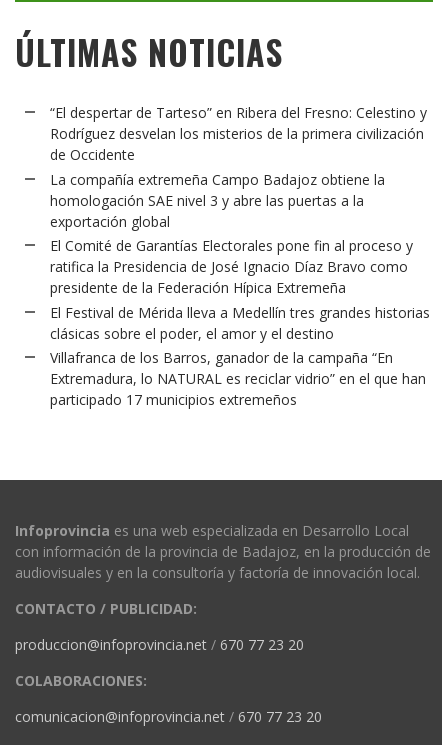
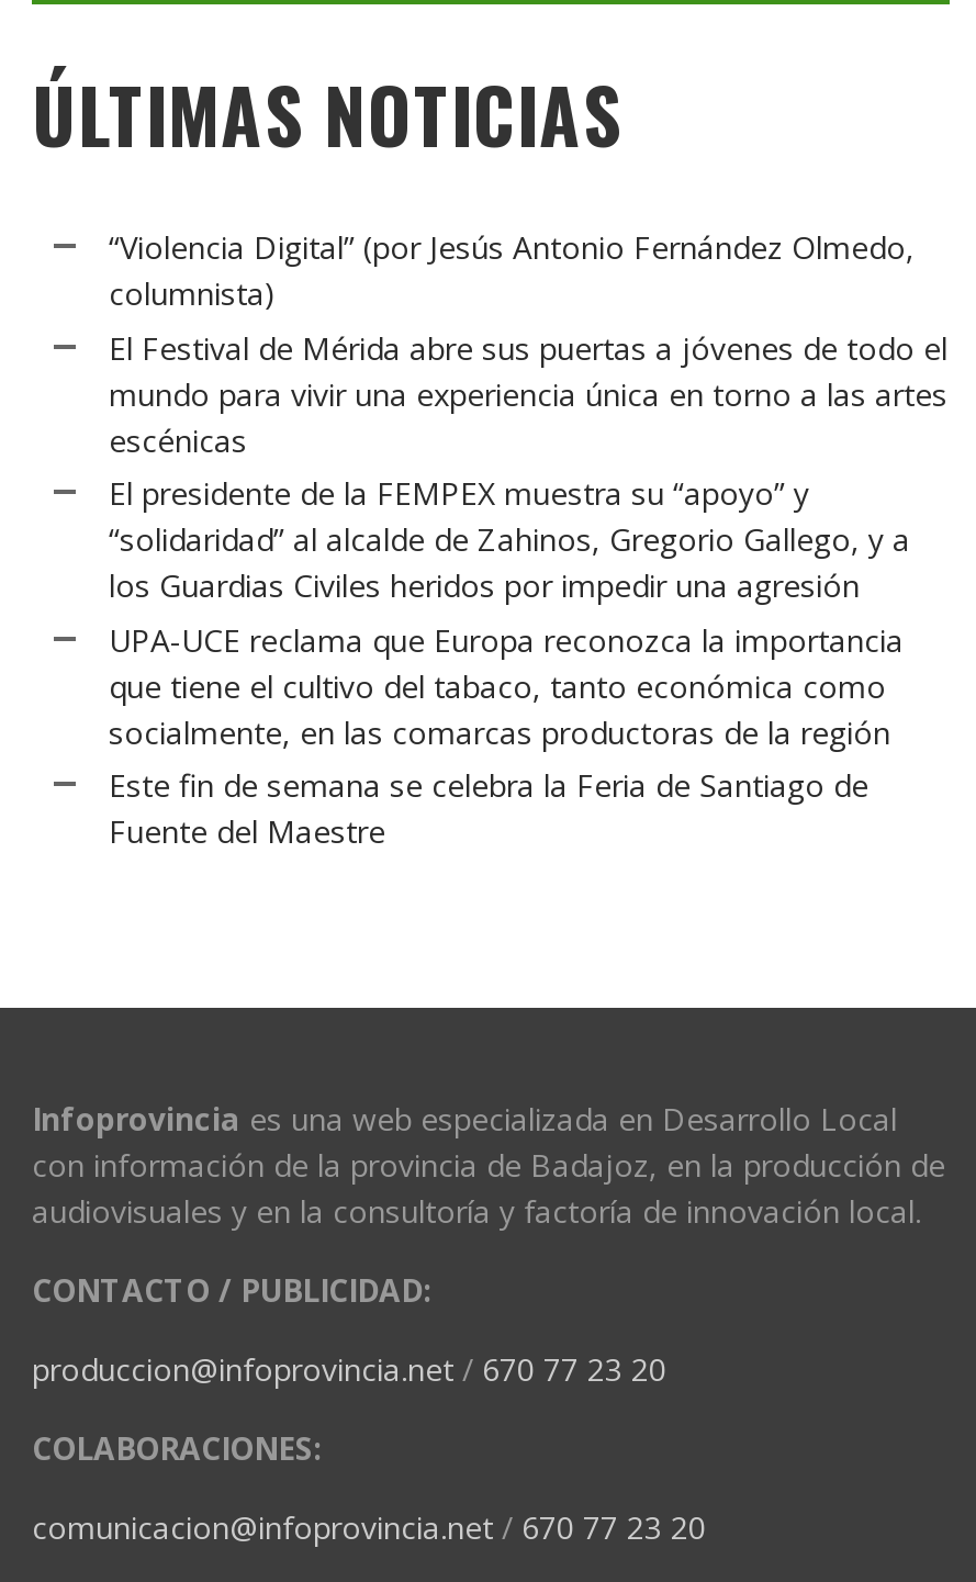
[50,103,430,409] “El despertar de Tarteso” en Ribera del Fresno: Celestino y | Rodríguez desvelan los misterios de la primera civilización | de Occidente | La compañía extremeña Campo Badajoz obtiene la | homologación SAE nivel 3 y abre las puertas a la | exportación global | El Comité de Garantías Electorales pone fin al proceso y | ratifica la Presidencia de José Ignacio Díaz Bravo como | presidente de la Federación Hípica Extremeña | El Festival de Mérida lleva a Medellín tres grandes historias | clásicas sobre el poder, el amor y el destino | Villafranca de los Barros, ganador de la campaña “En | Extremadura, lo NATURAL es reciclar vidrio” en el que han | participado 17 municipios extremeños -> [109,226,947,852] “Violencia Digital” (por Jesús Antonio Fernández Olmedo, | columnista) | El Festival de Mérida abre sus puertas a jóvenes de todo el | mundo para vivir una experiencia única en torno a las artes | escénicas | El presidente de la FEMPEX muestra su “apoyo” y | “solidaridad” al alcalde de Zahinos, Gregorio Gallego, y a | los Guardias Civiles heridos por impedir una agresión | UPA-UCE reclama que Europa reconozca la importancia | que tiene el cultivo del tabaco, tanto económica como | socialmente, en las comarcas productoras de la región | Este fin de semana se celebra la Feria de Santiago de | Fuente del Maestre

